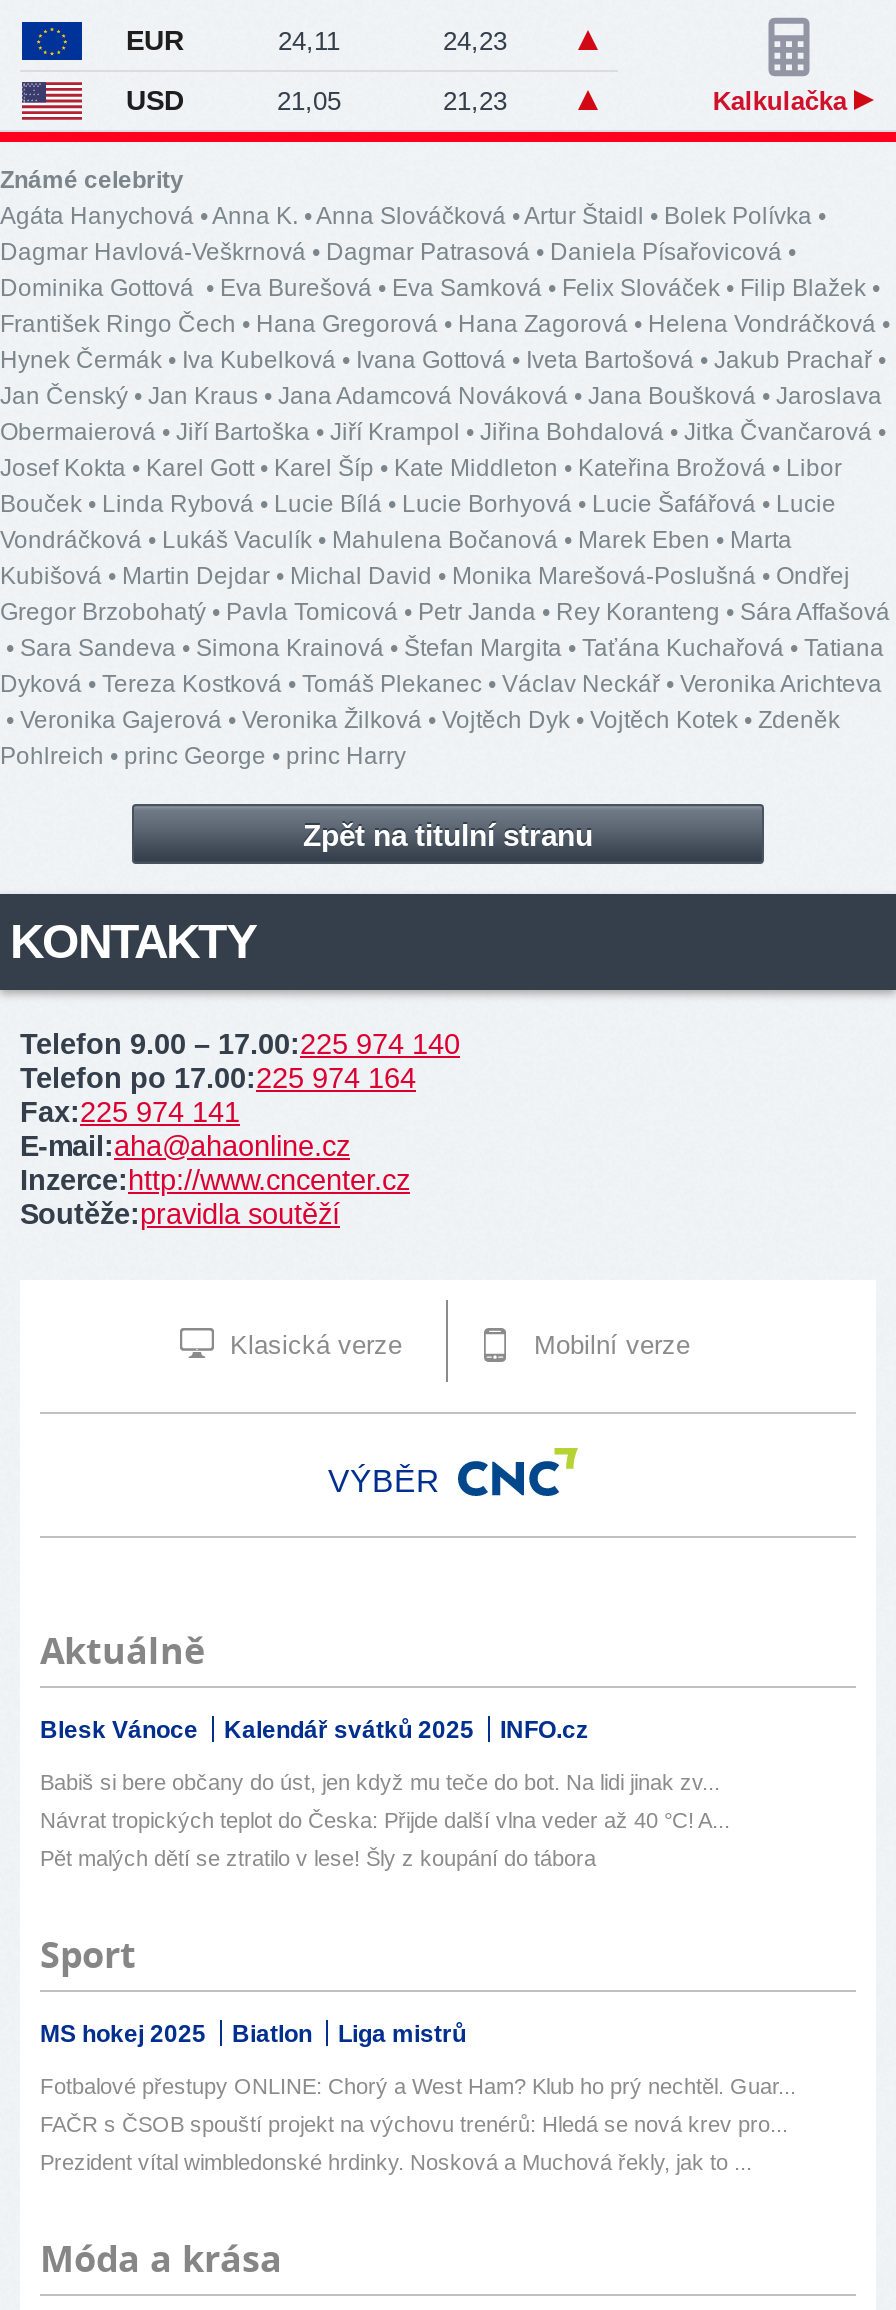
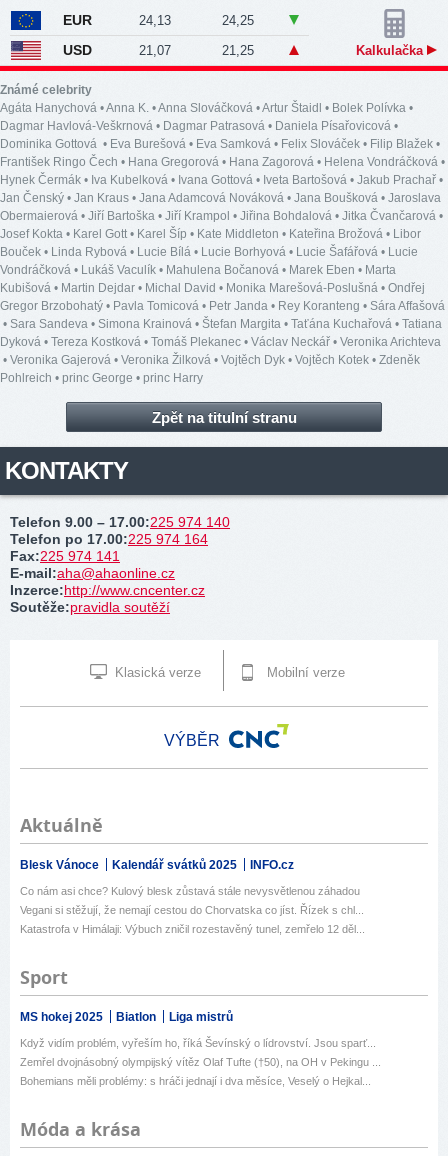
[278,25,340,55] 24,11 -> [138,12,170,27] 24,13
[443,25,507,55] 24,23 -> [221,12,253,27] 24,25
[277,85,341,115] 21,05 -> [138,42,170,57] 21,07
[443,85,507,115] 21,23 -> [221,42,253,57] 21,25
[40,1771,720,1795] Babiš si bere občany do úst, jen když mu teče do bot. Na lidi jinak zv... -> [20,885,360,897] Co nám asi chce? Kulový blesk zůstavá stále nevysvětlenou záhadou
[40,1809,730,1833] Návrat tropických teplot do Česka: Přijde další vlna veder až 40 °C! A... -> [20,904,364,916] Vegani si stěžují, že nemají cestou do Chorvatska co jíst. Řízek s chl...
[40,1847,596,1871] Pět malých dětí se ztratilo v lese! Šly z koupání do tábora -> [20,923,365,935] Katastrofa v Himálaji: Výbuch zničil rozestavěný tunel, zemřelo 12 děl...
[40,2075,796,2099] Fotbalové přestupy ONLINE: Chorý a West Ham? Klub ho prý nechtěl. Guar... -> [20,1037,376,1049] Když vidím problém, vyřeším ho, říká Ševínský o lídrovství. Jsou sparť...
[40,2113,788,2137] FAČR s ČSOB spouští projekt na výchovu trenérů: Hledá se nová krev pro... -> [20,1056,381,1068] Zemřel dvojnásobný olympijský vítěz Olaf Tufte (†50), na OH v Pekingu ...
[40,2151,752,2175] Prezident vítal wimbledonské hrdinky. Nosková a Muchová řekly, jak to ... -> [20,1075,371,1087] Bohemians měli problémy: s hráči jednají i dva měsíce, Veselý o Hejkal...

